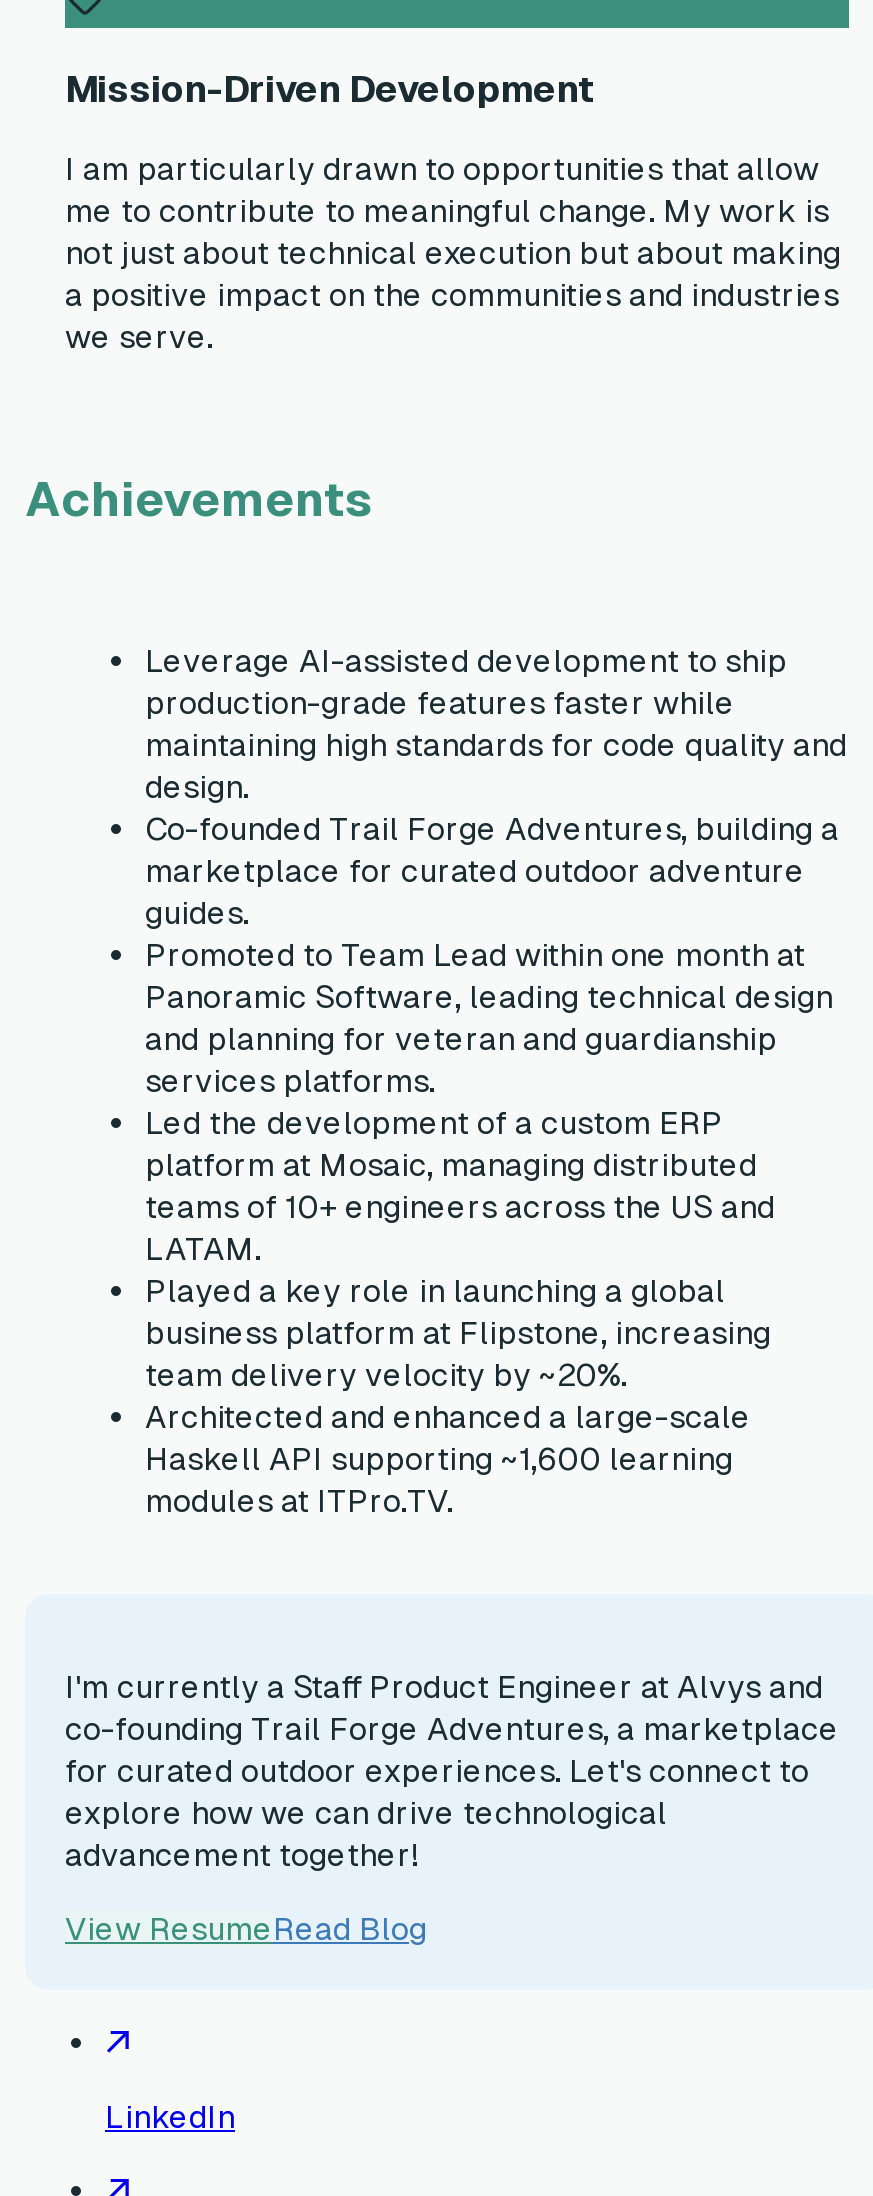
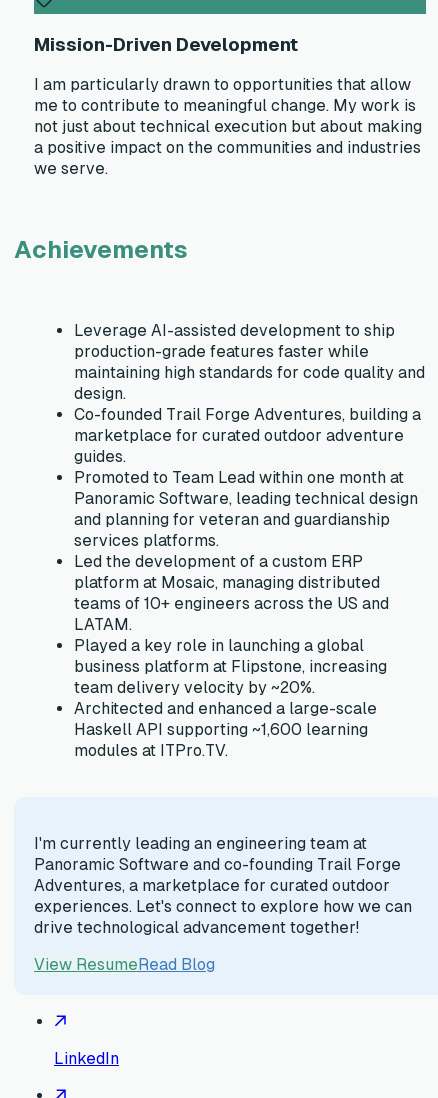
[65,1668,839,1874] I'm currently a Staff Product Engineer at Alvys and | co-founding Trail Forge Adventures, a marketplace | for curated outdoor experiences. Let's connect to | explore how we can drive technological | advancement together! -> [34,834,412,937] I'm currently leading an engineering team at | Panoramic Software and co-founding Trail Forge | Adventures, a marketplace for curated outdoor | experiences. Let's connect to explore how we can | drive technological advancement together!

